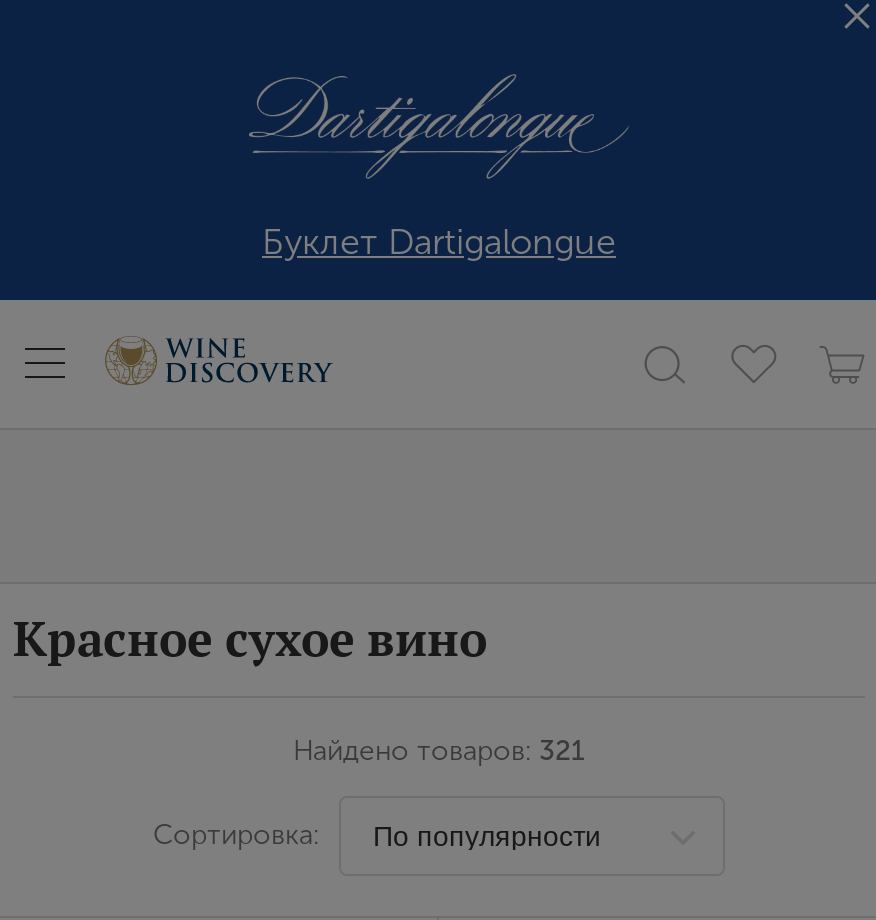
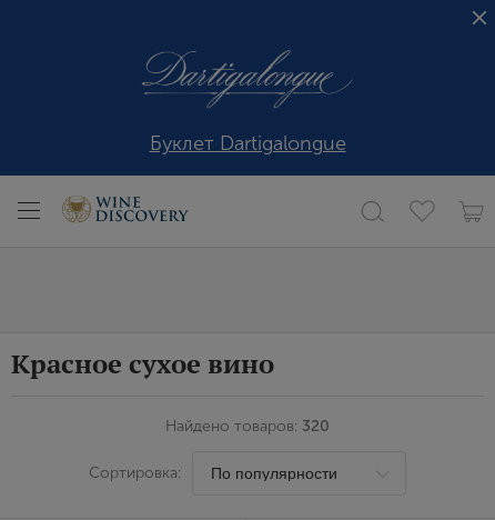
[293,734,585,768] Найдено товаров: 321 -> [165,417,330,436] Найдено товаров: 320

